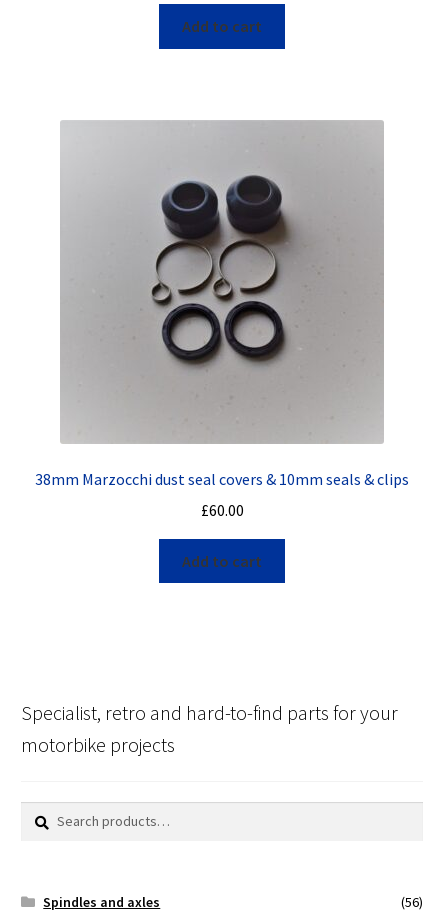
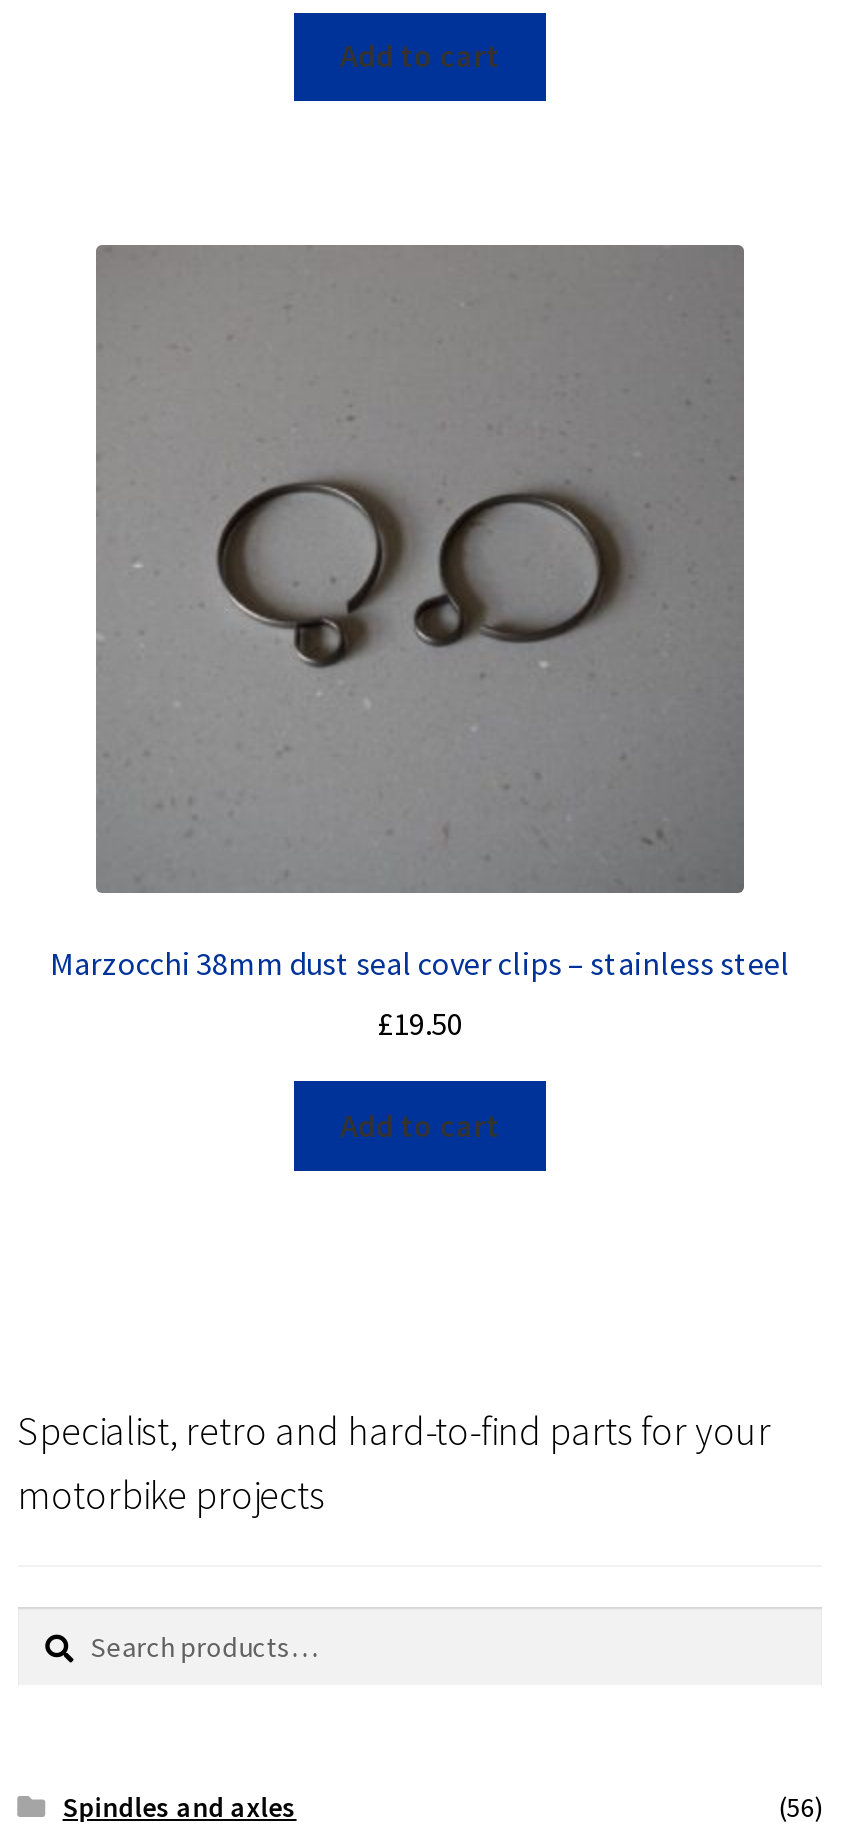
[35,122,409,489] [image] | 38mm Marzocchi dust seal covers & 10mm seals & clips -> [50,246,790,982] [image] | Marzocchi 38mm dust seal cover clips – stainless steel
[200,500,243,520] £60.00 -> [377,1003,463,1043] £19.50

